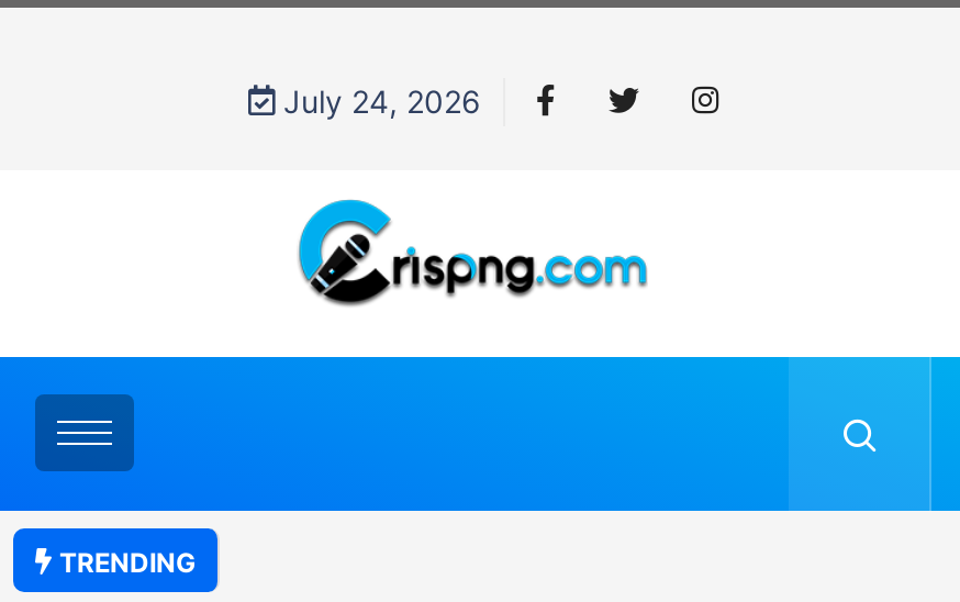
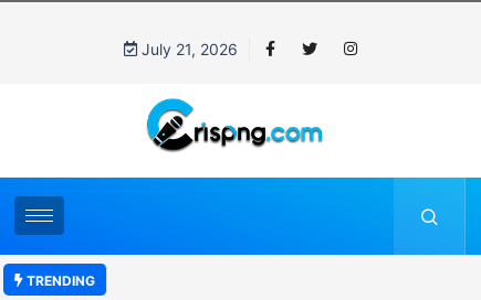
[275,82,481,120] July 24, 2026 -> [137,40,237,58] July 21, 2026

